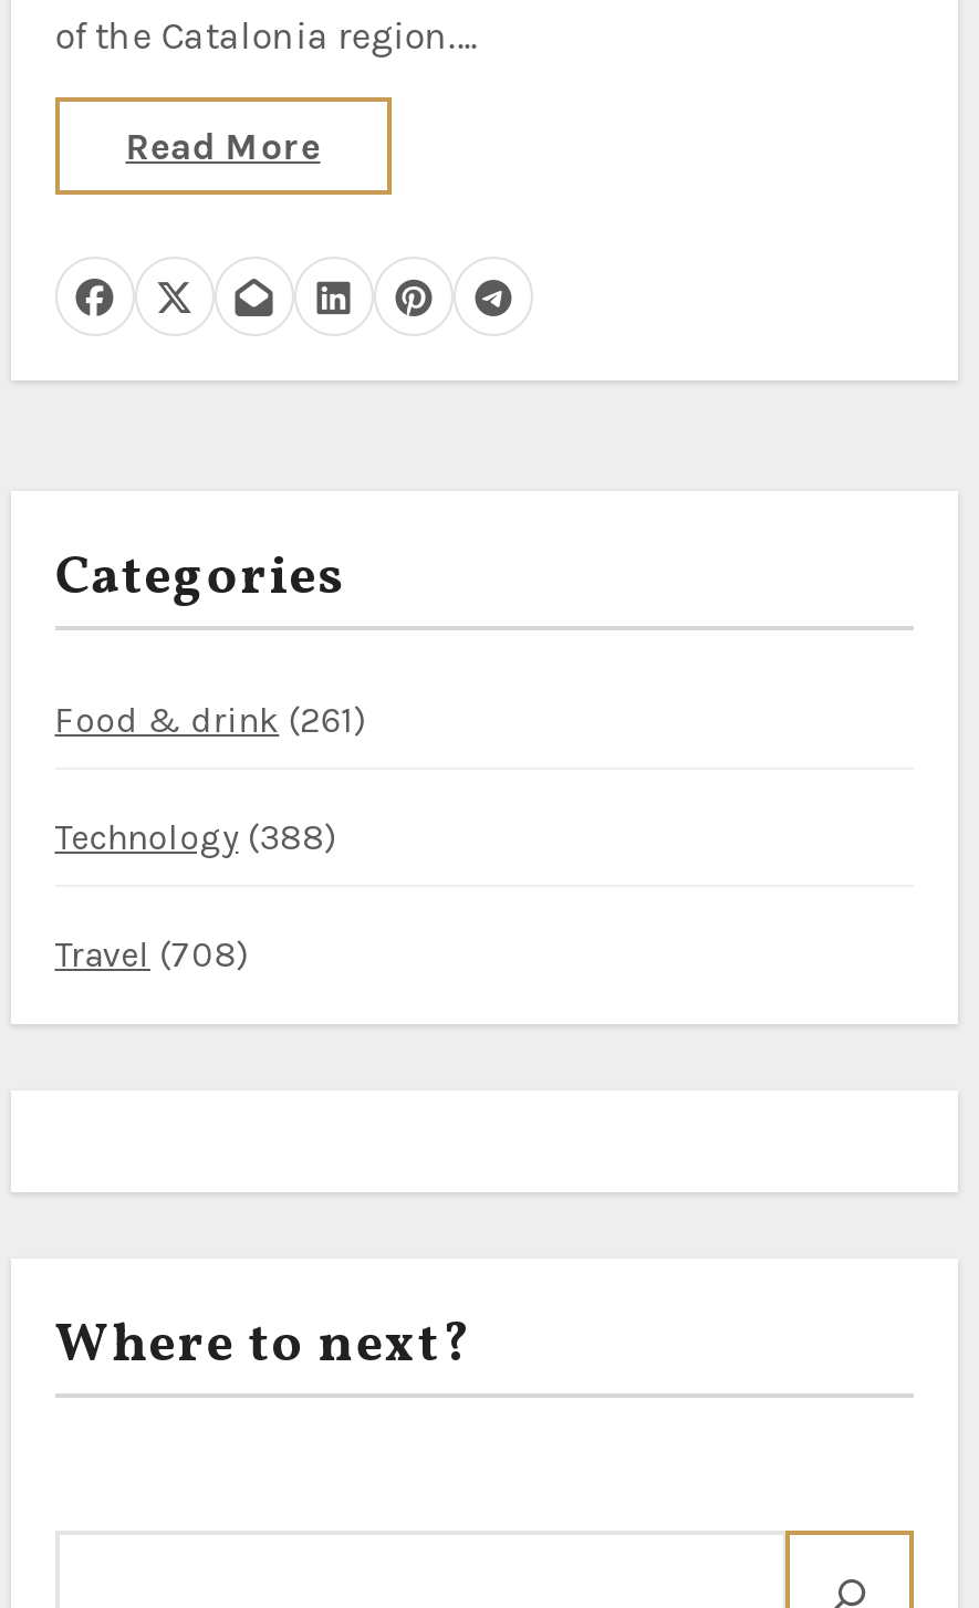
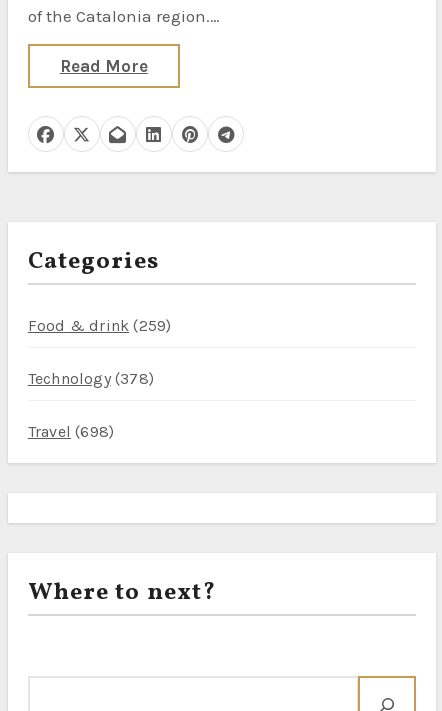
[55,699,366,741] Food & drink (261) -> [28,316,171,335] Food & drink (259)
[55,816,336,858] Technology (388) -> [28,369,154,388] Technology (378)
[55,933,248,975] Travel (708) -> [28,422,114,441] Travel (698)

